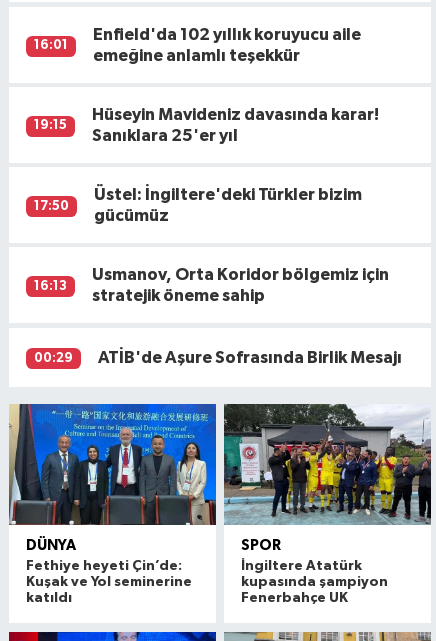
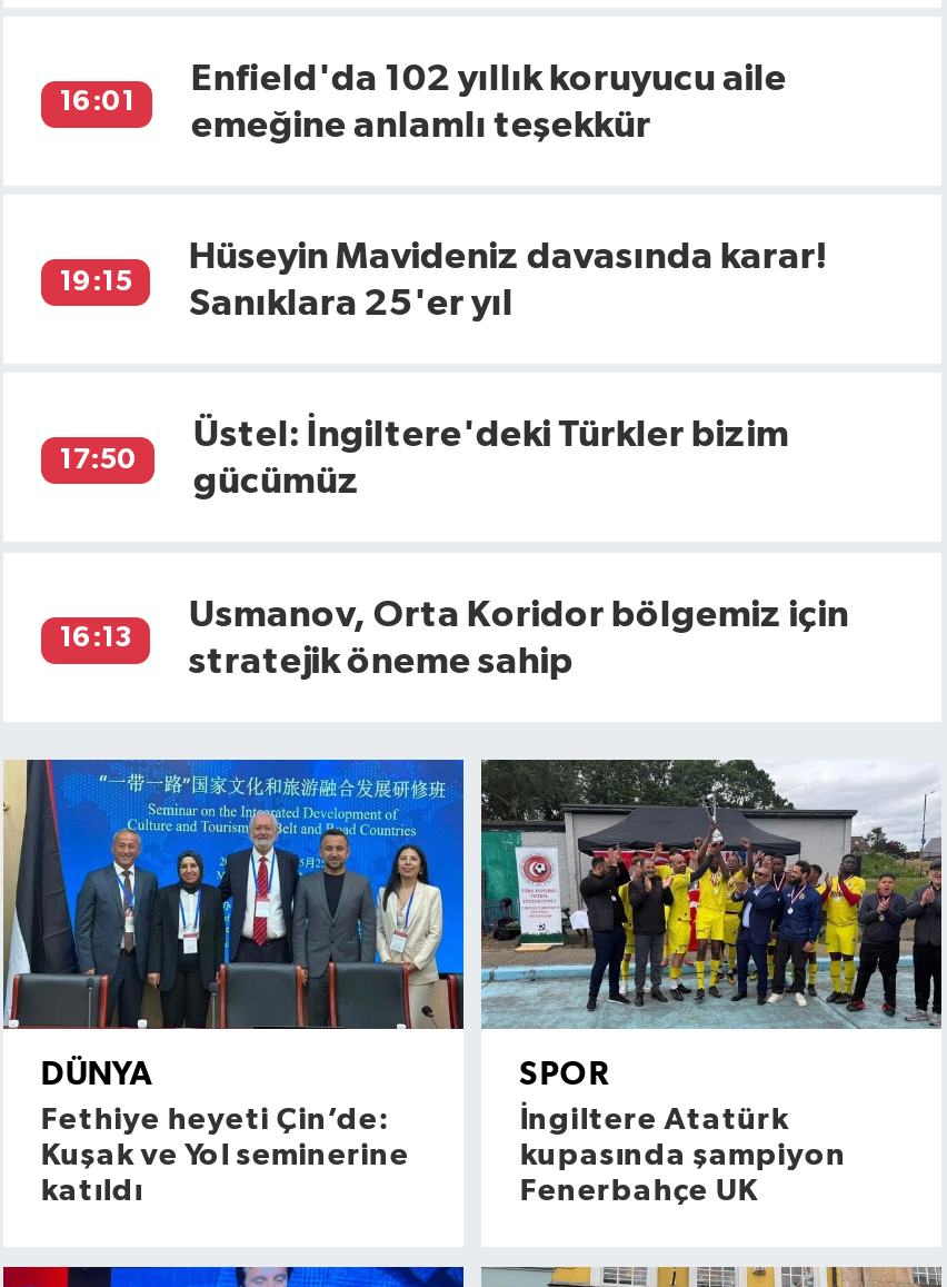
[34,349,402,366] 00:29 | ATİB'de Aşure Sofrasında Birlik Mesajı -> none

